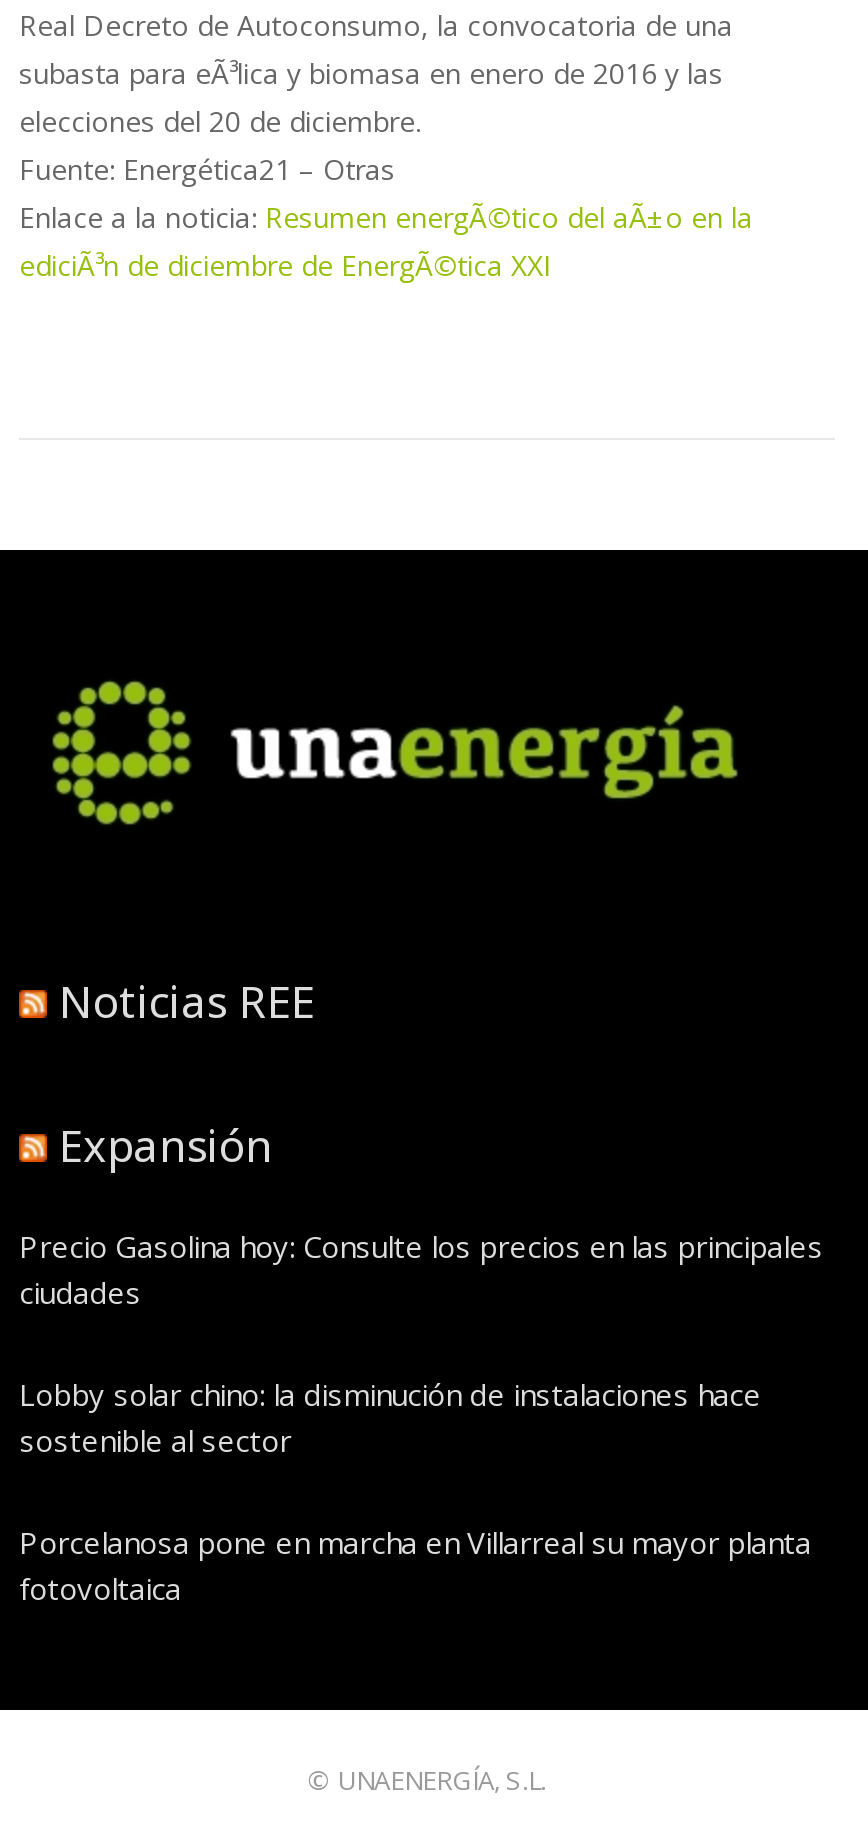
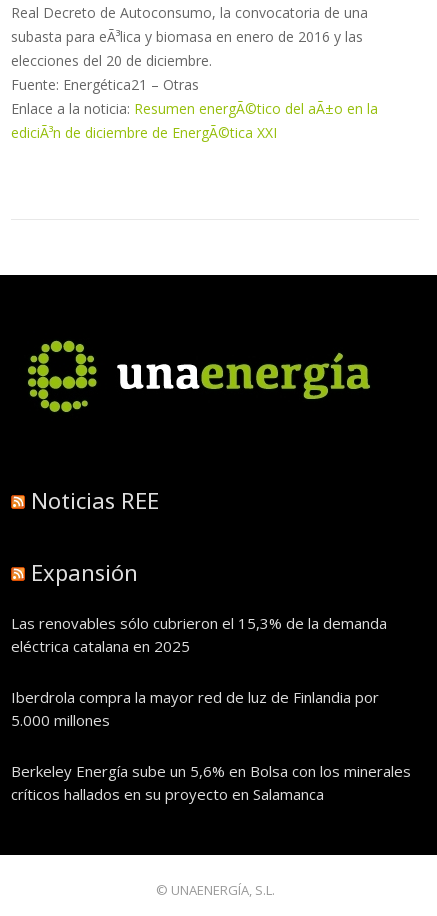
[19,1226,823,1312] Precio Gasolina hoy: Consulte los precios en las principales | ciudades -> [11,613,387,656] Las renovables sólo cubrieron el 15,3% de la demanda | eléctrica catalana en 2025
[19,1374,761,1460] Lobby solar chino: la disminución de instalaciones hace | sostenible al sector -> [11,687,379,730] Iberdrola compra la mayor red de luz de Finlandia por | 5.000 millones
[19,1522,811,1608] Porcelanosa pone en marcha en Villarreal su mayor planta | fotovoltaica -> [11,761,411,804] Berkeley Energía sube un 5,6% en Bolsa con los minerales | críticos hallados en su proyecto en Salamanca

